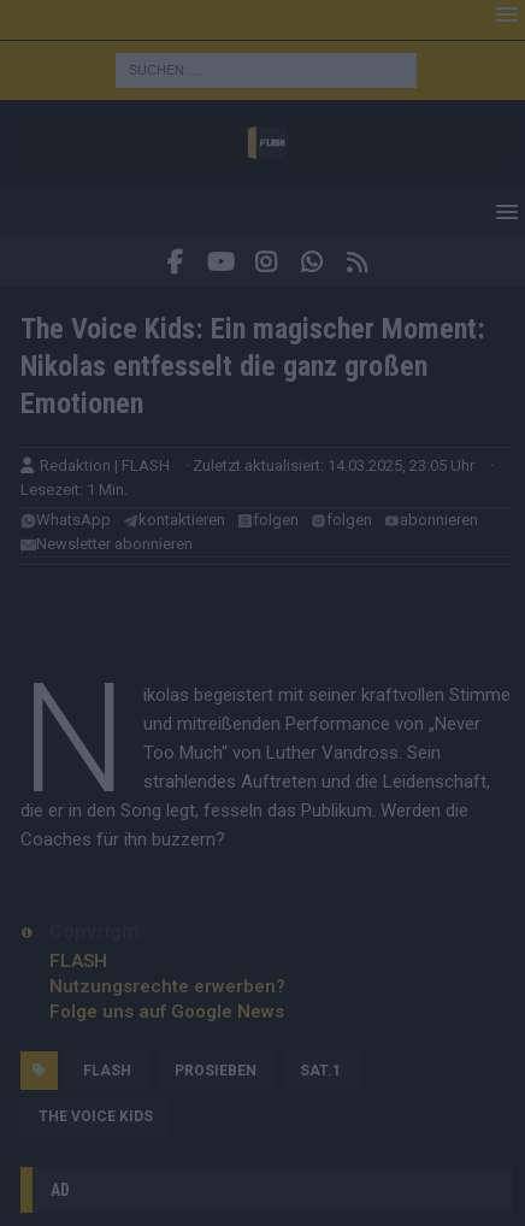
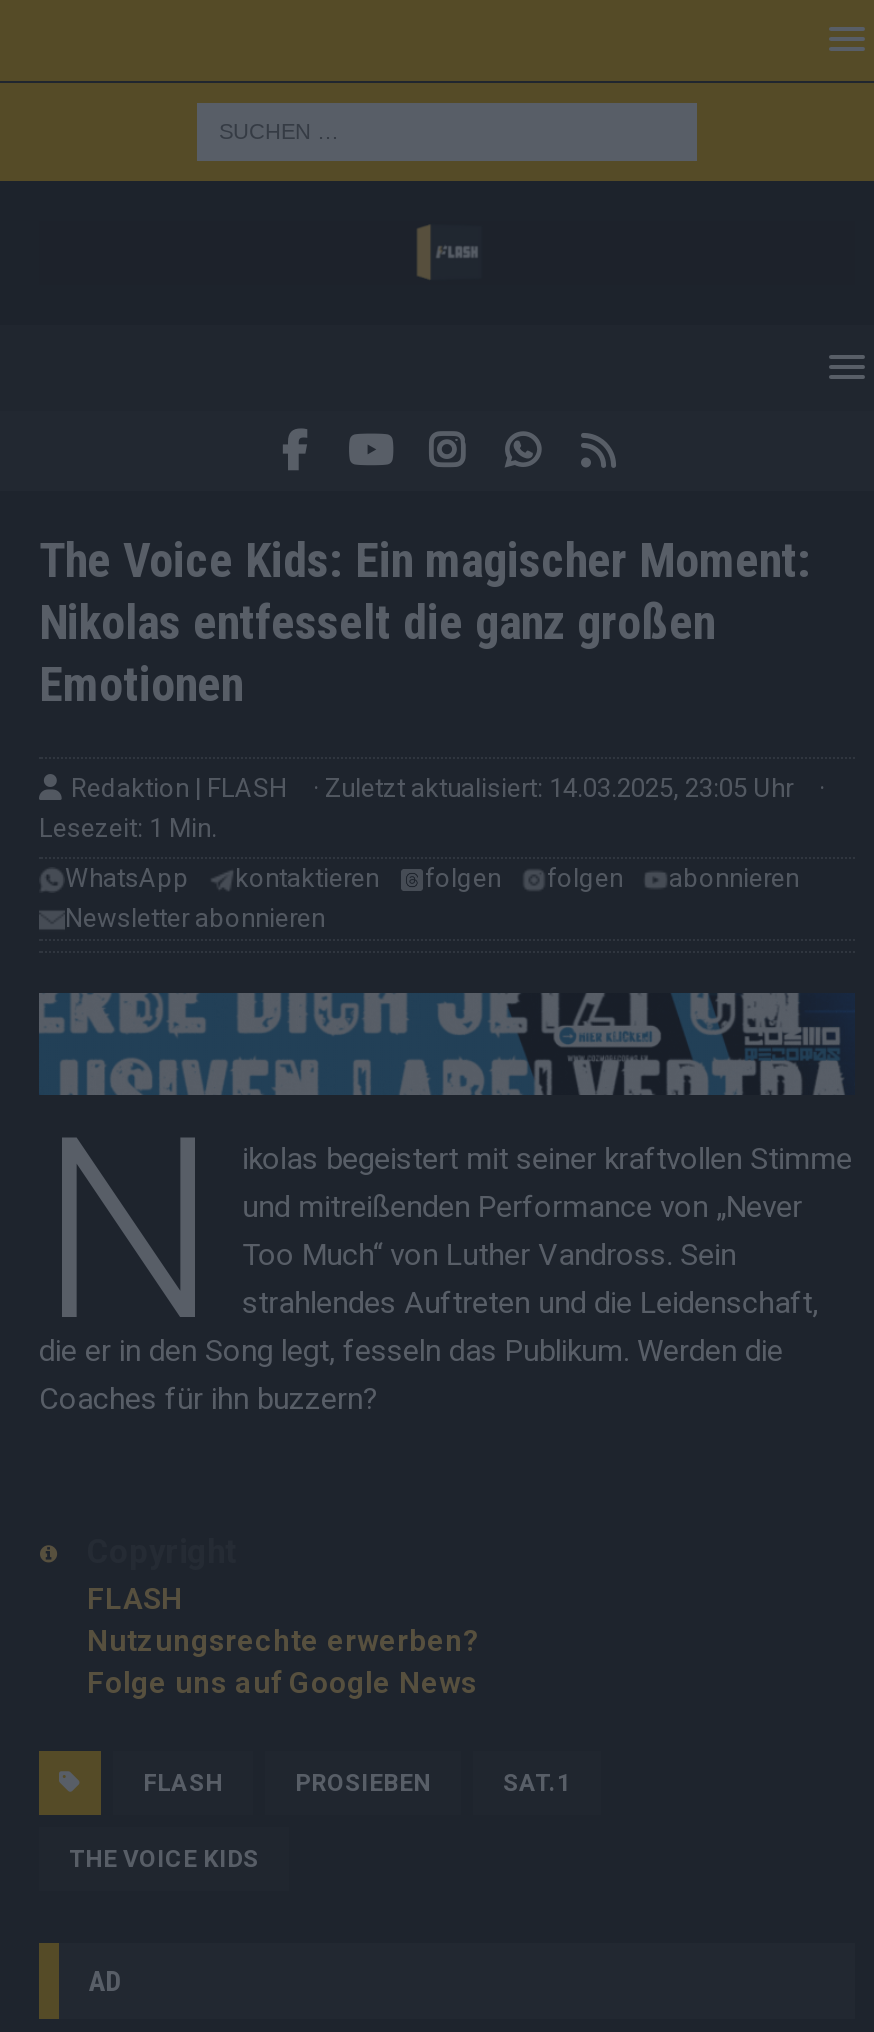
none -> [37,991,855,1097] [image]

